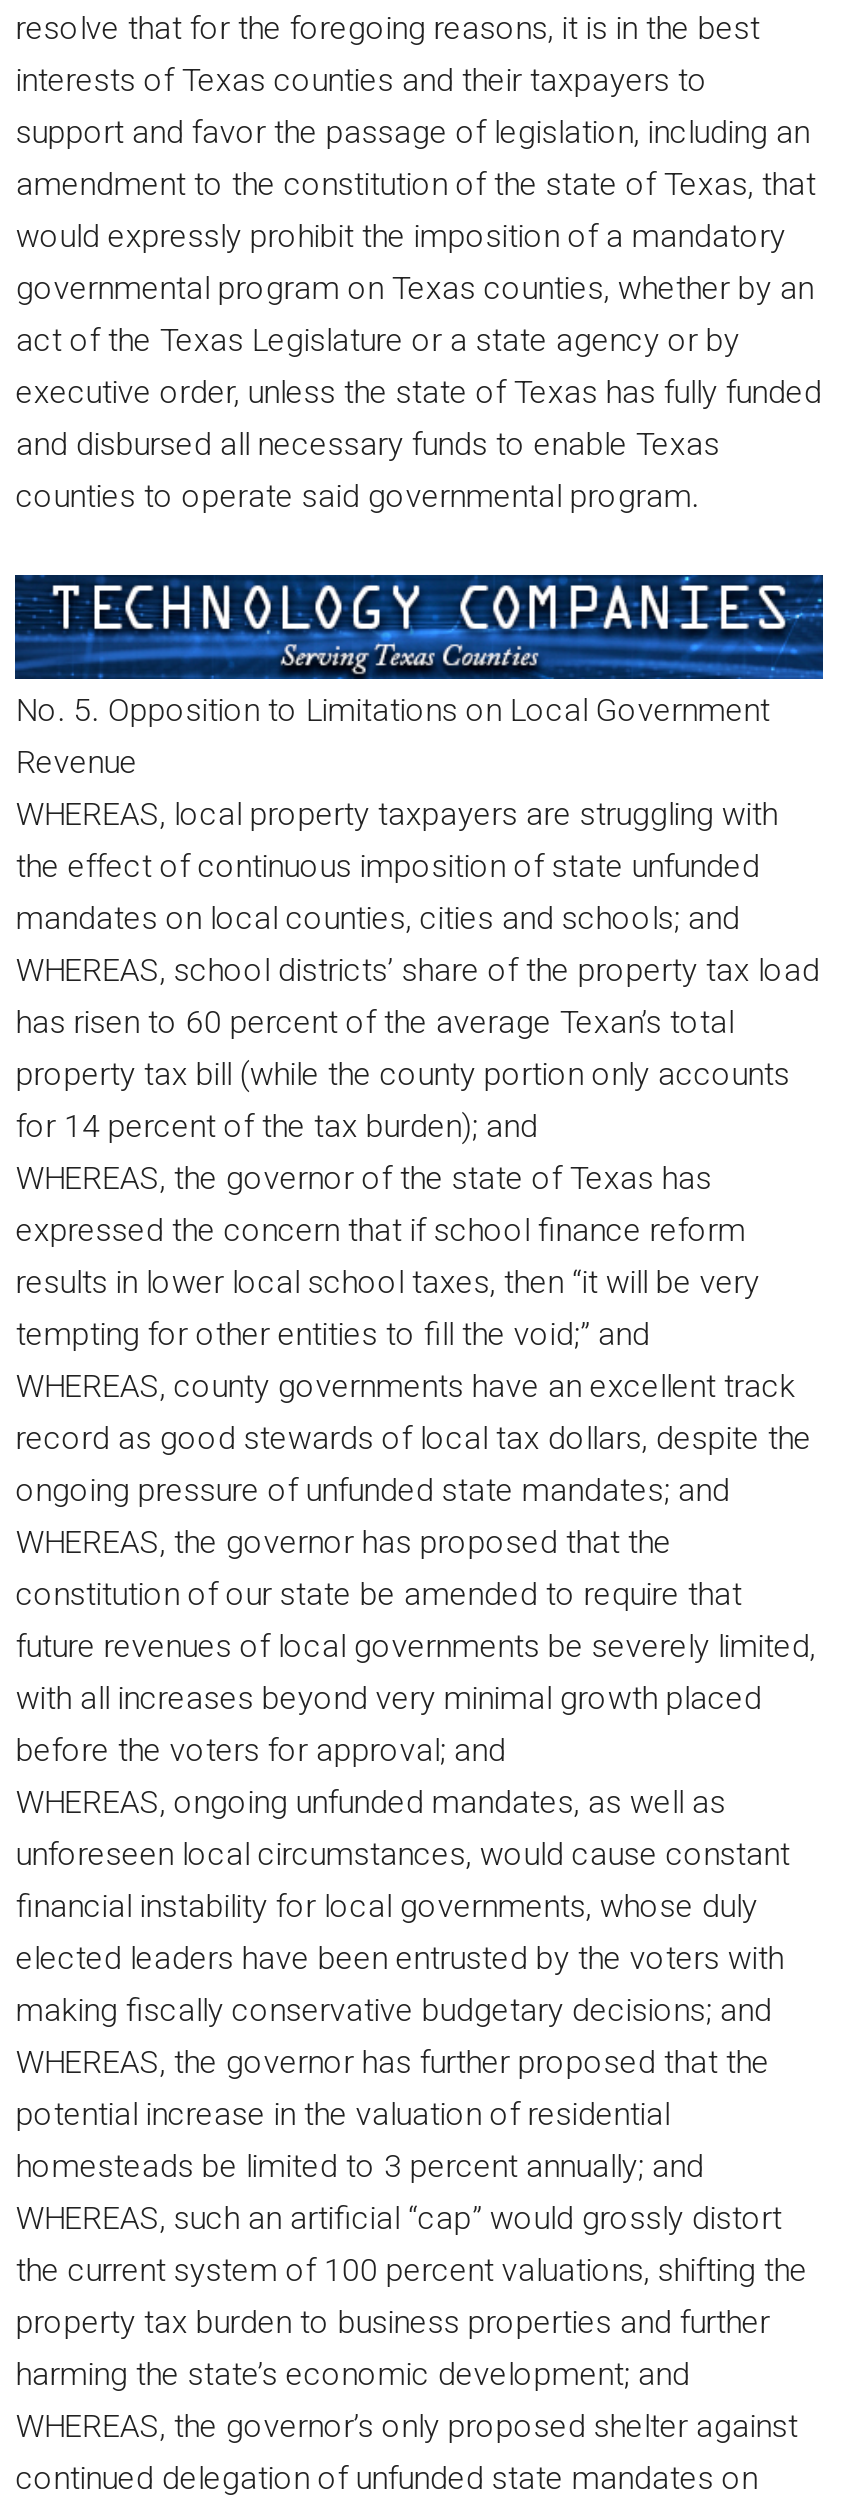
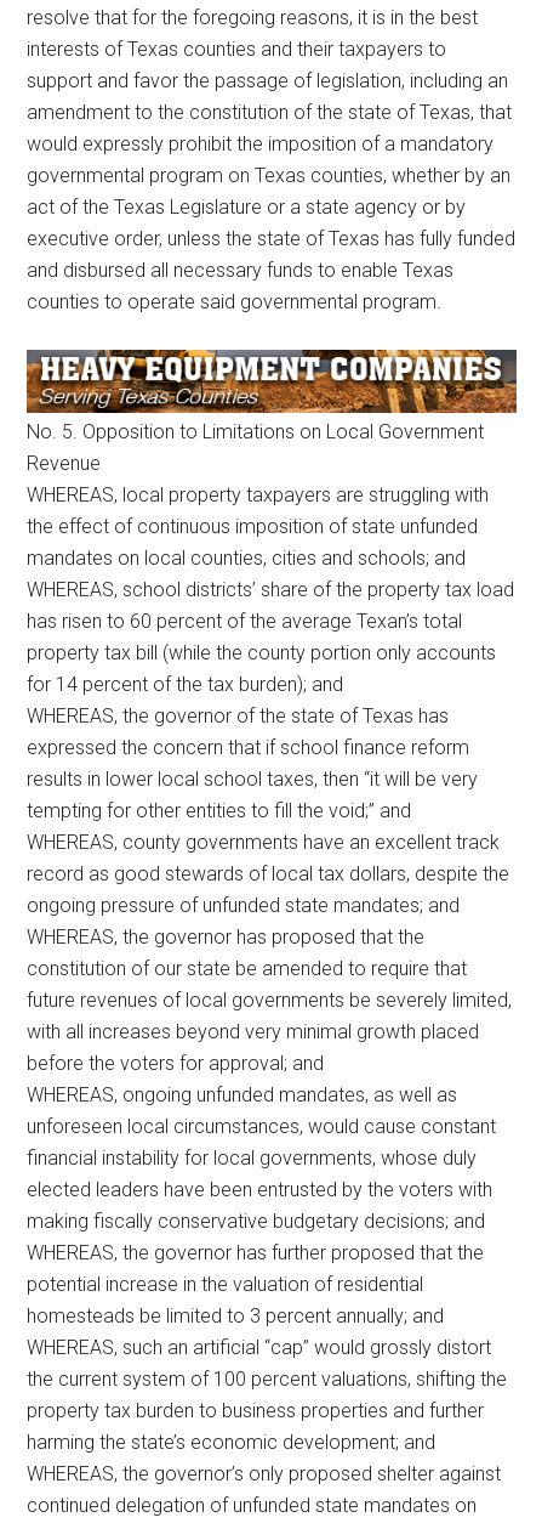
[13,573,825,681] [image] -> [25,349,518,414] [image]

